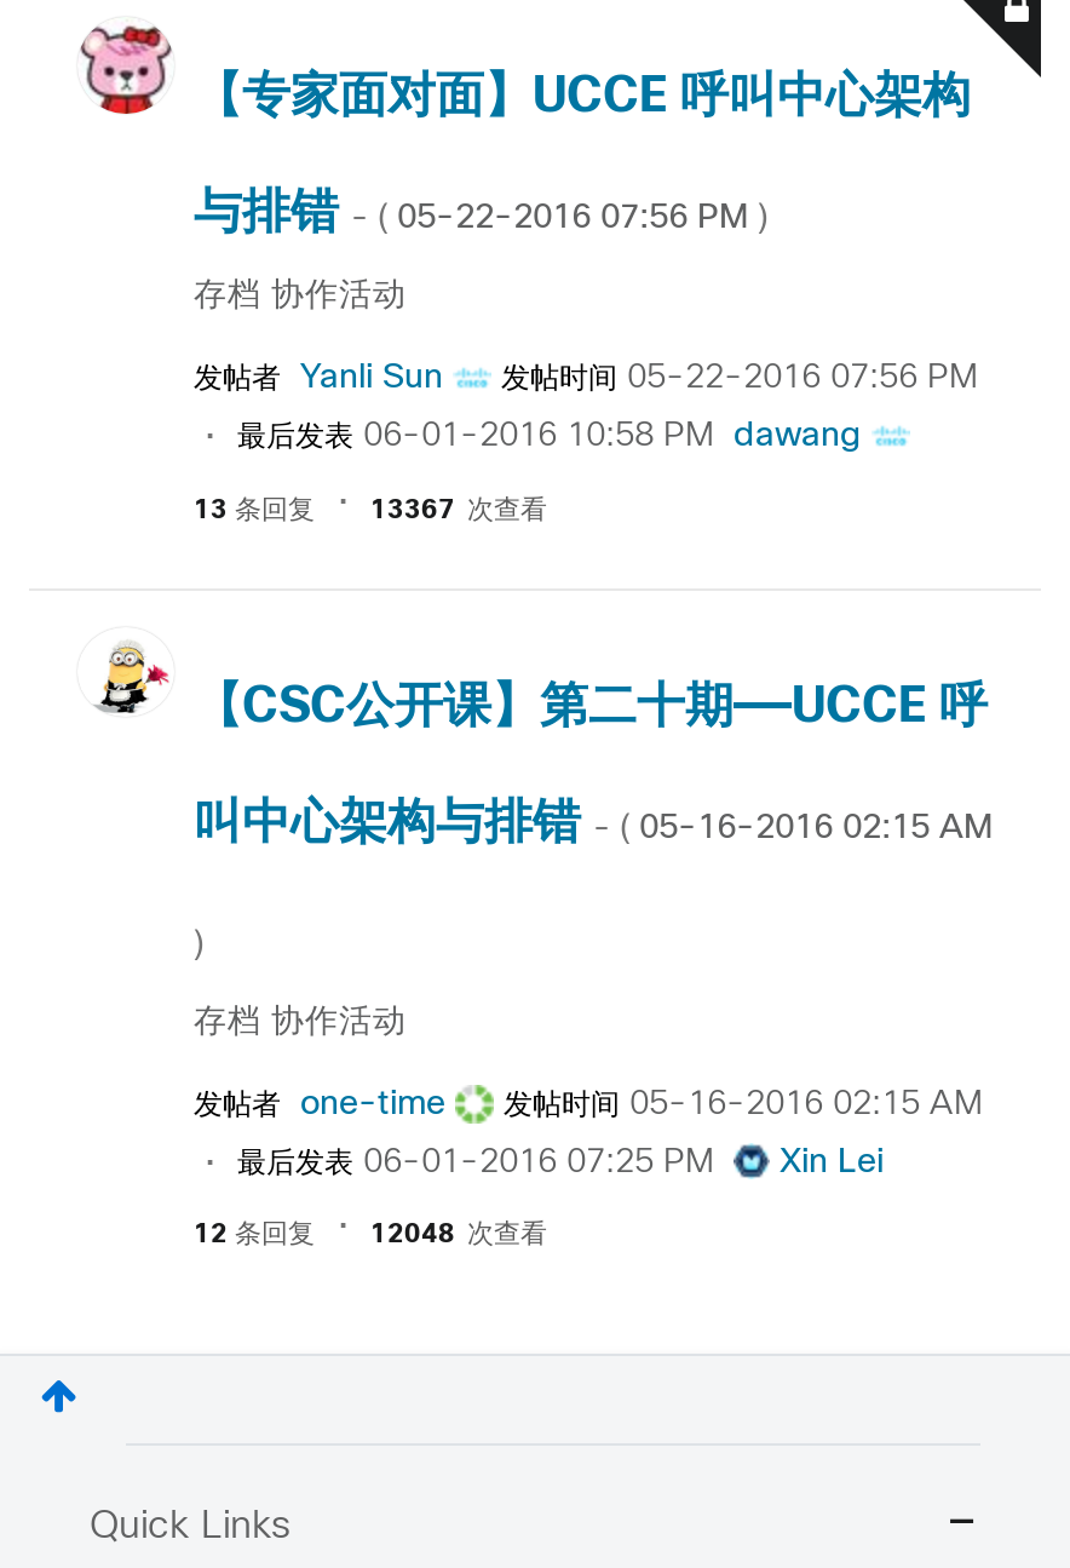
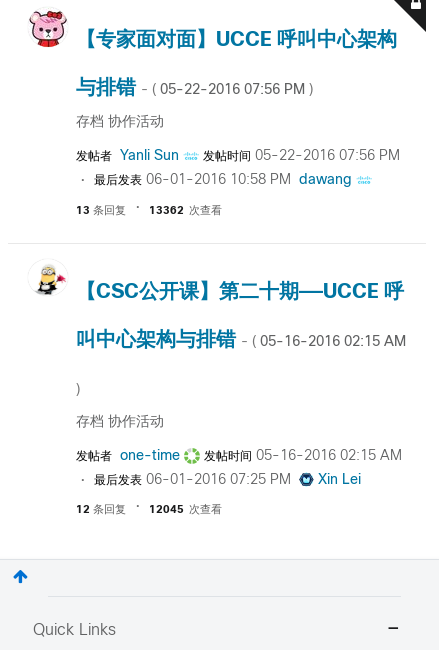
[370,498,547,522] 13367 次查看 -> [149,205,222,215] 13362 次查看
[370,1223,547,1247] 12048 次查看 -> [149,505,222,515] 12045 次查看

